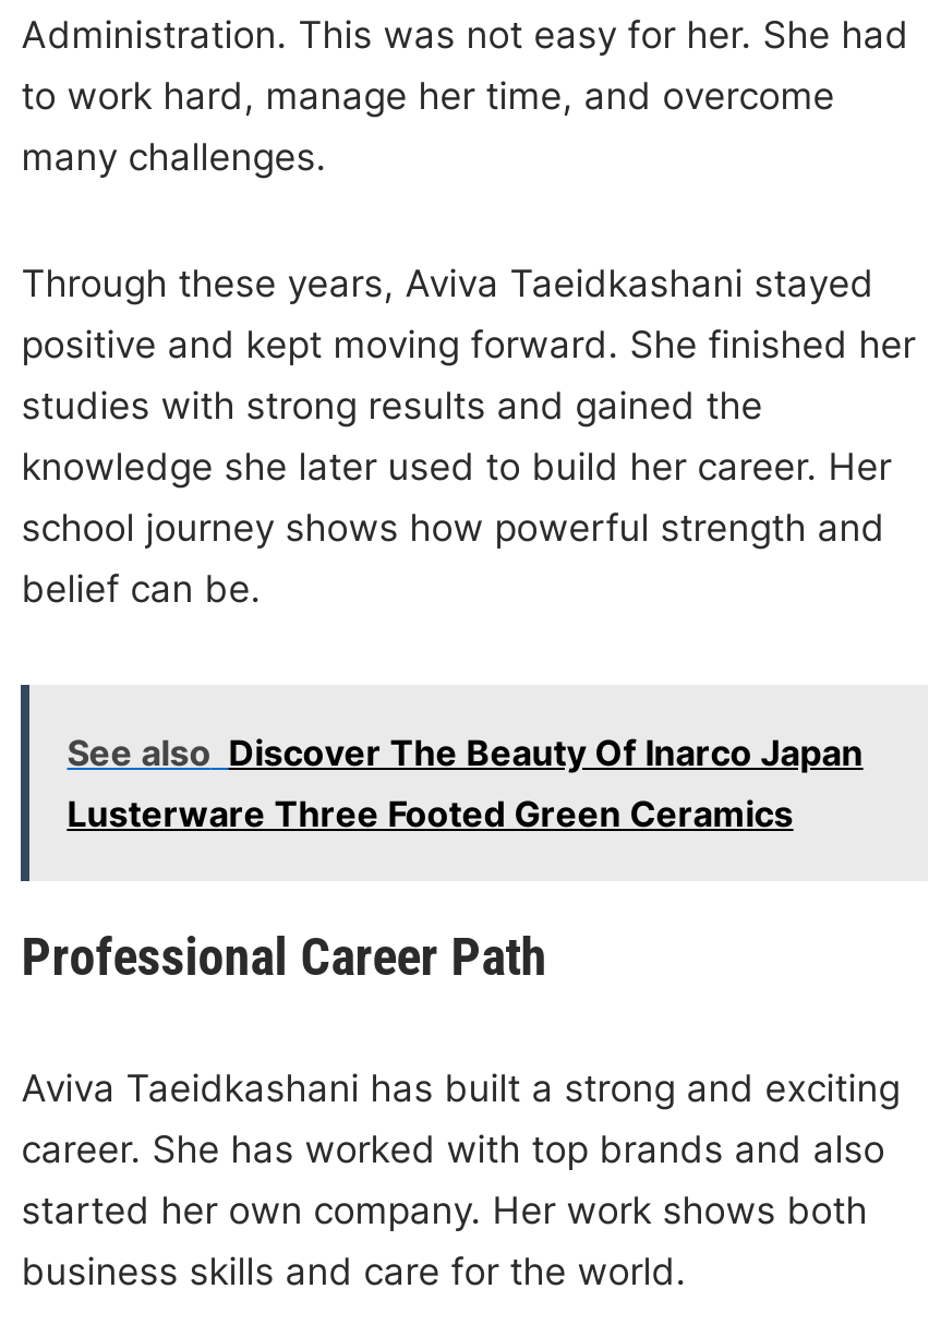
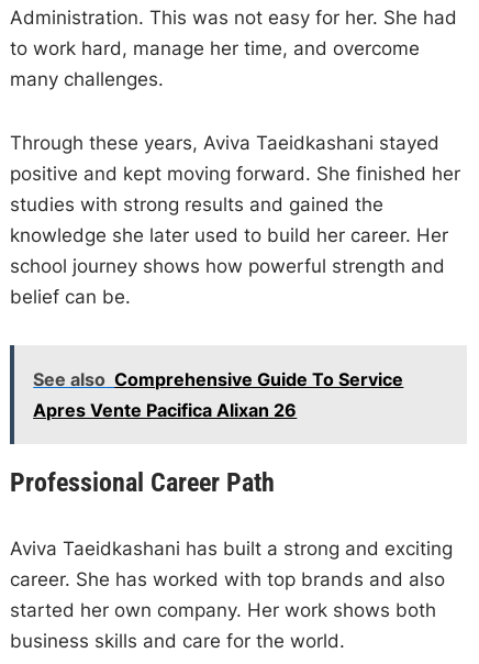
[67,732,863,836] See also Discover The Beauty Of Inarco Japan | Lusterware Three Footed Green Ceramics -> [33,369,403,422] See also Comprehensive Guide To Service | Apres Vente Pacifica Alixan 26

